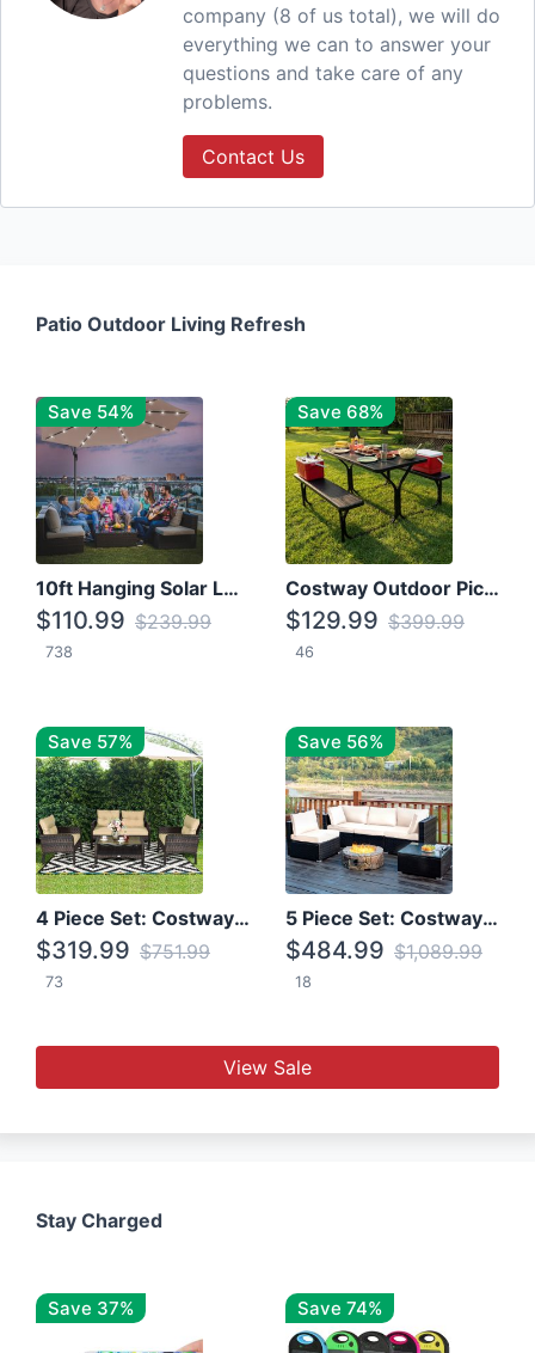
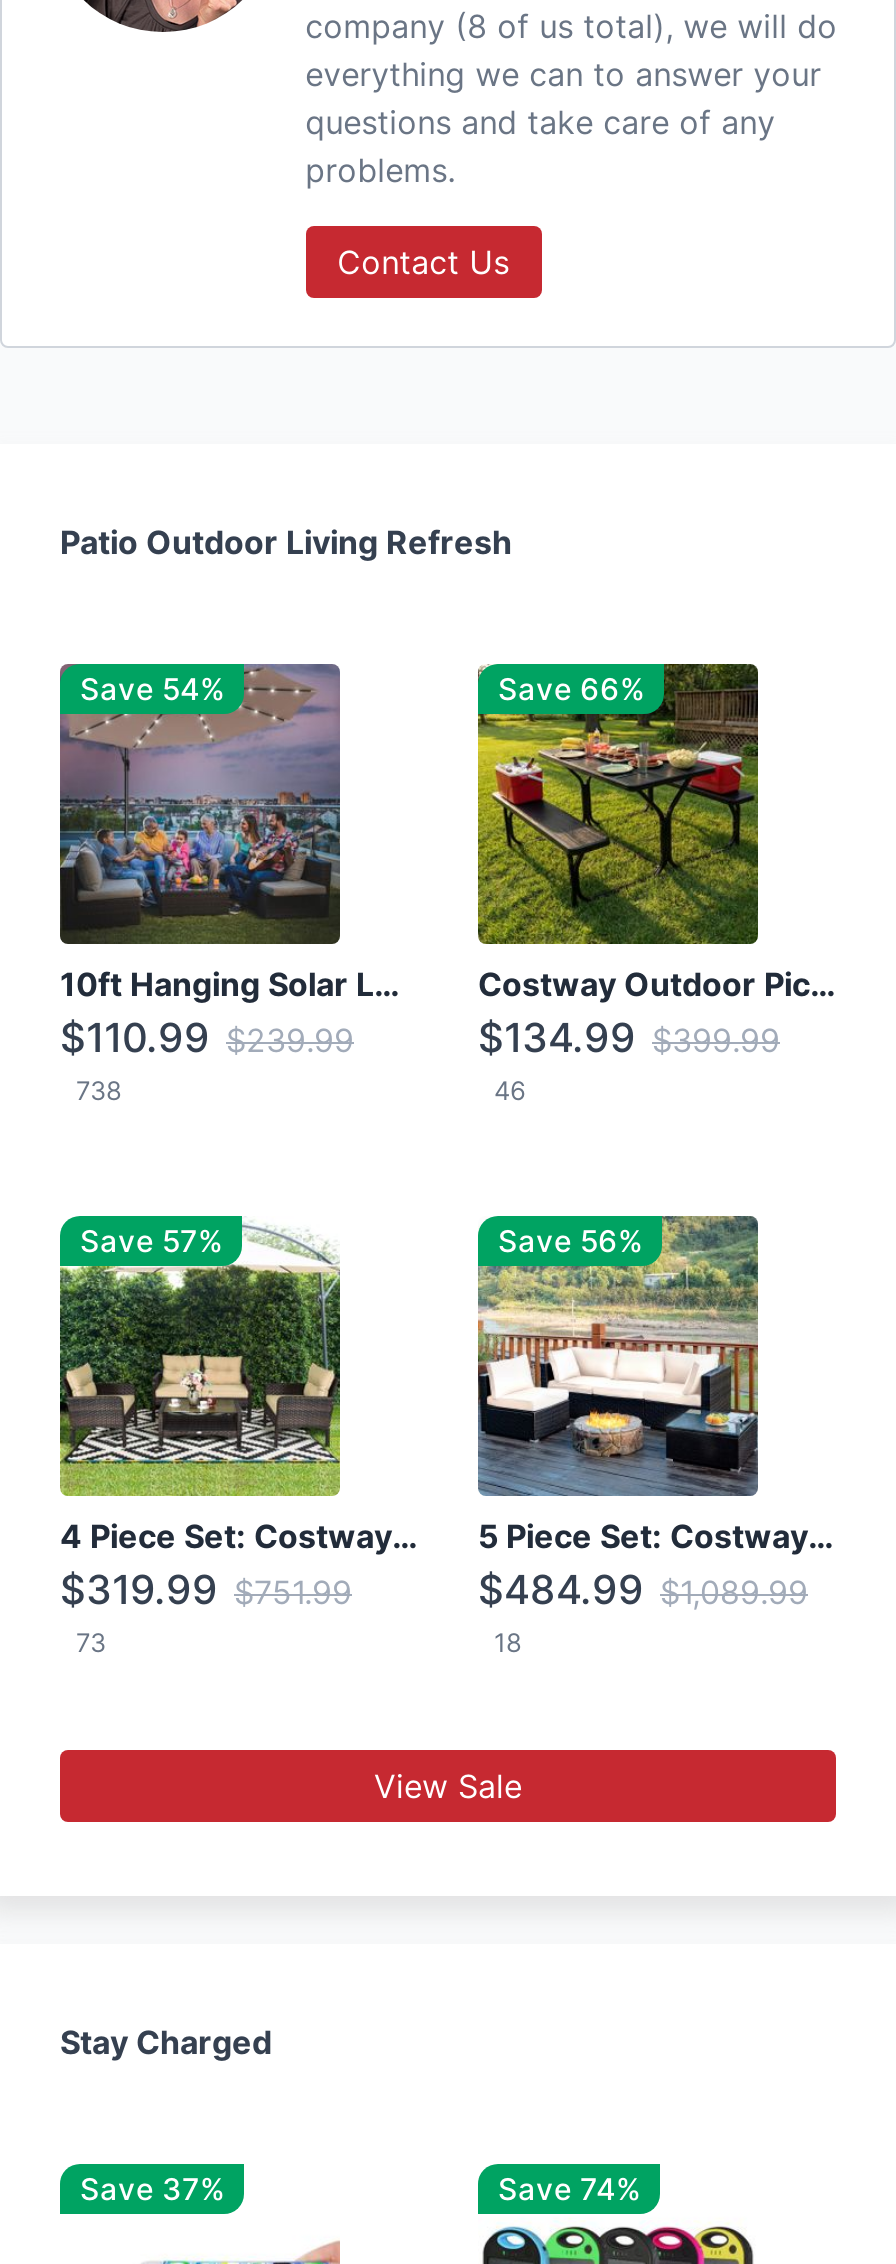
[297,400,383,423] Save 68% -> [498,669,644,707] Save 66%
[285,606,465,634] $129.99 $399.99 -> [478,1013,780,1061] $134.99 $399.99

